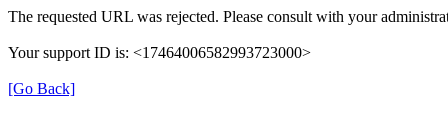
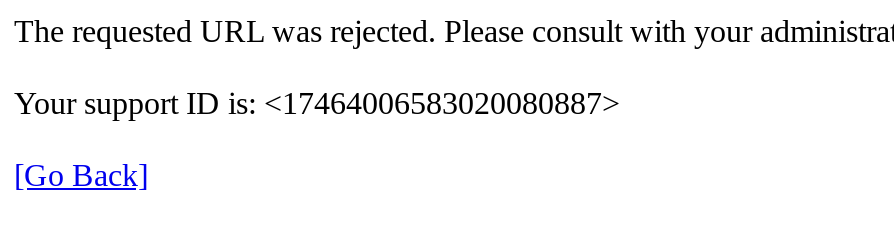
[8,44,311,61] Your support ID is: <17464006582993723000> -> [14,86,620,120] Your support ID is: <17464006583020080887>

